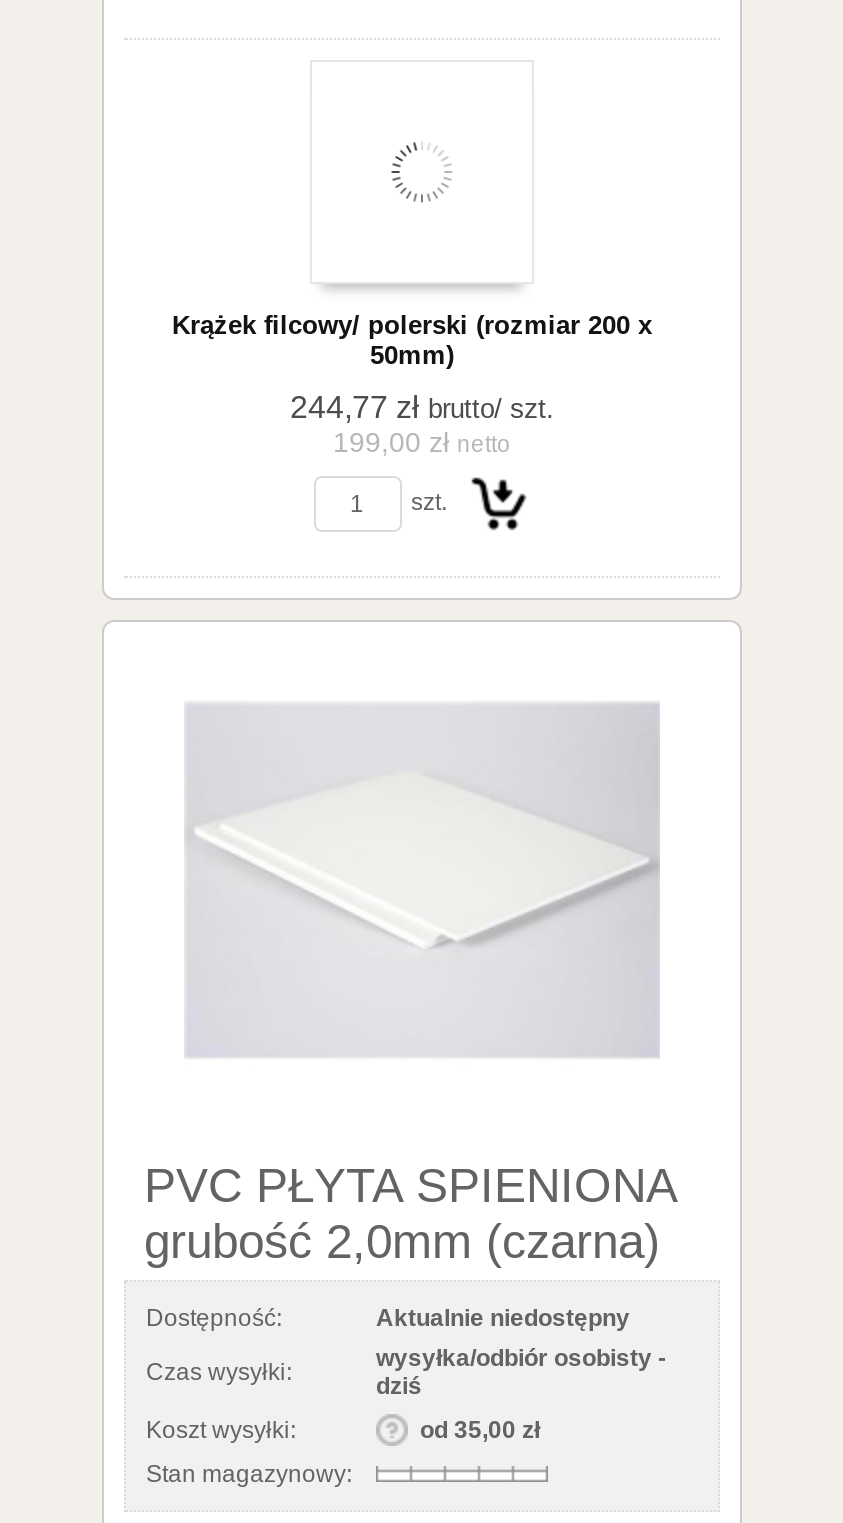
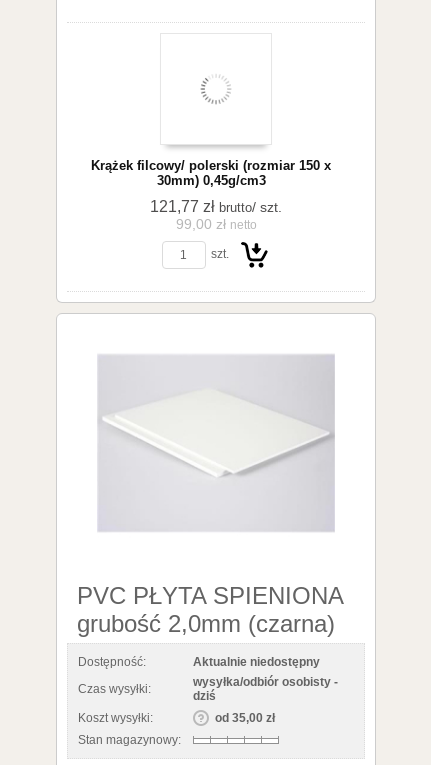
[172,310,652,370] Krążek filcowy/ polerski (rozmiar 200 x | 50mm) -> [91,158,331,188] Krążek filcowy/ polerski (rozmiar 150 x | 30mm) 0,45g/cm3
[290,390,554,458] 244,77 zł brutto / szt. | 199,00 zł netto -> [150,198,282,232] 121,77 zł brutto / szt. | 99,00 zł netto

